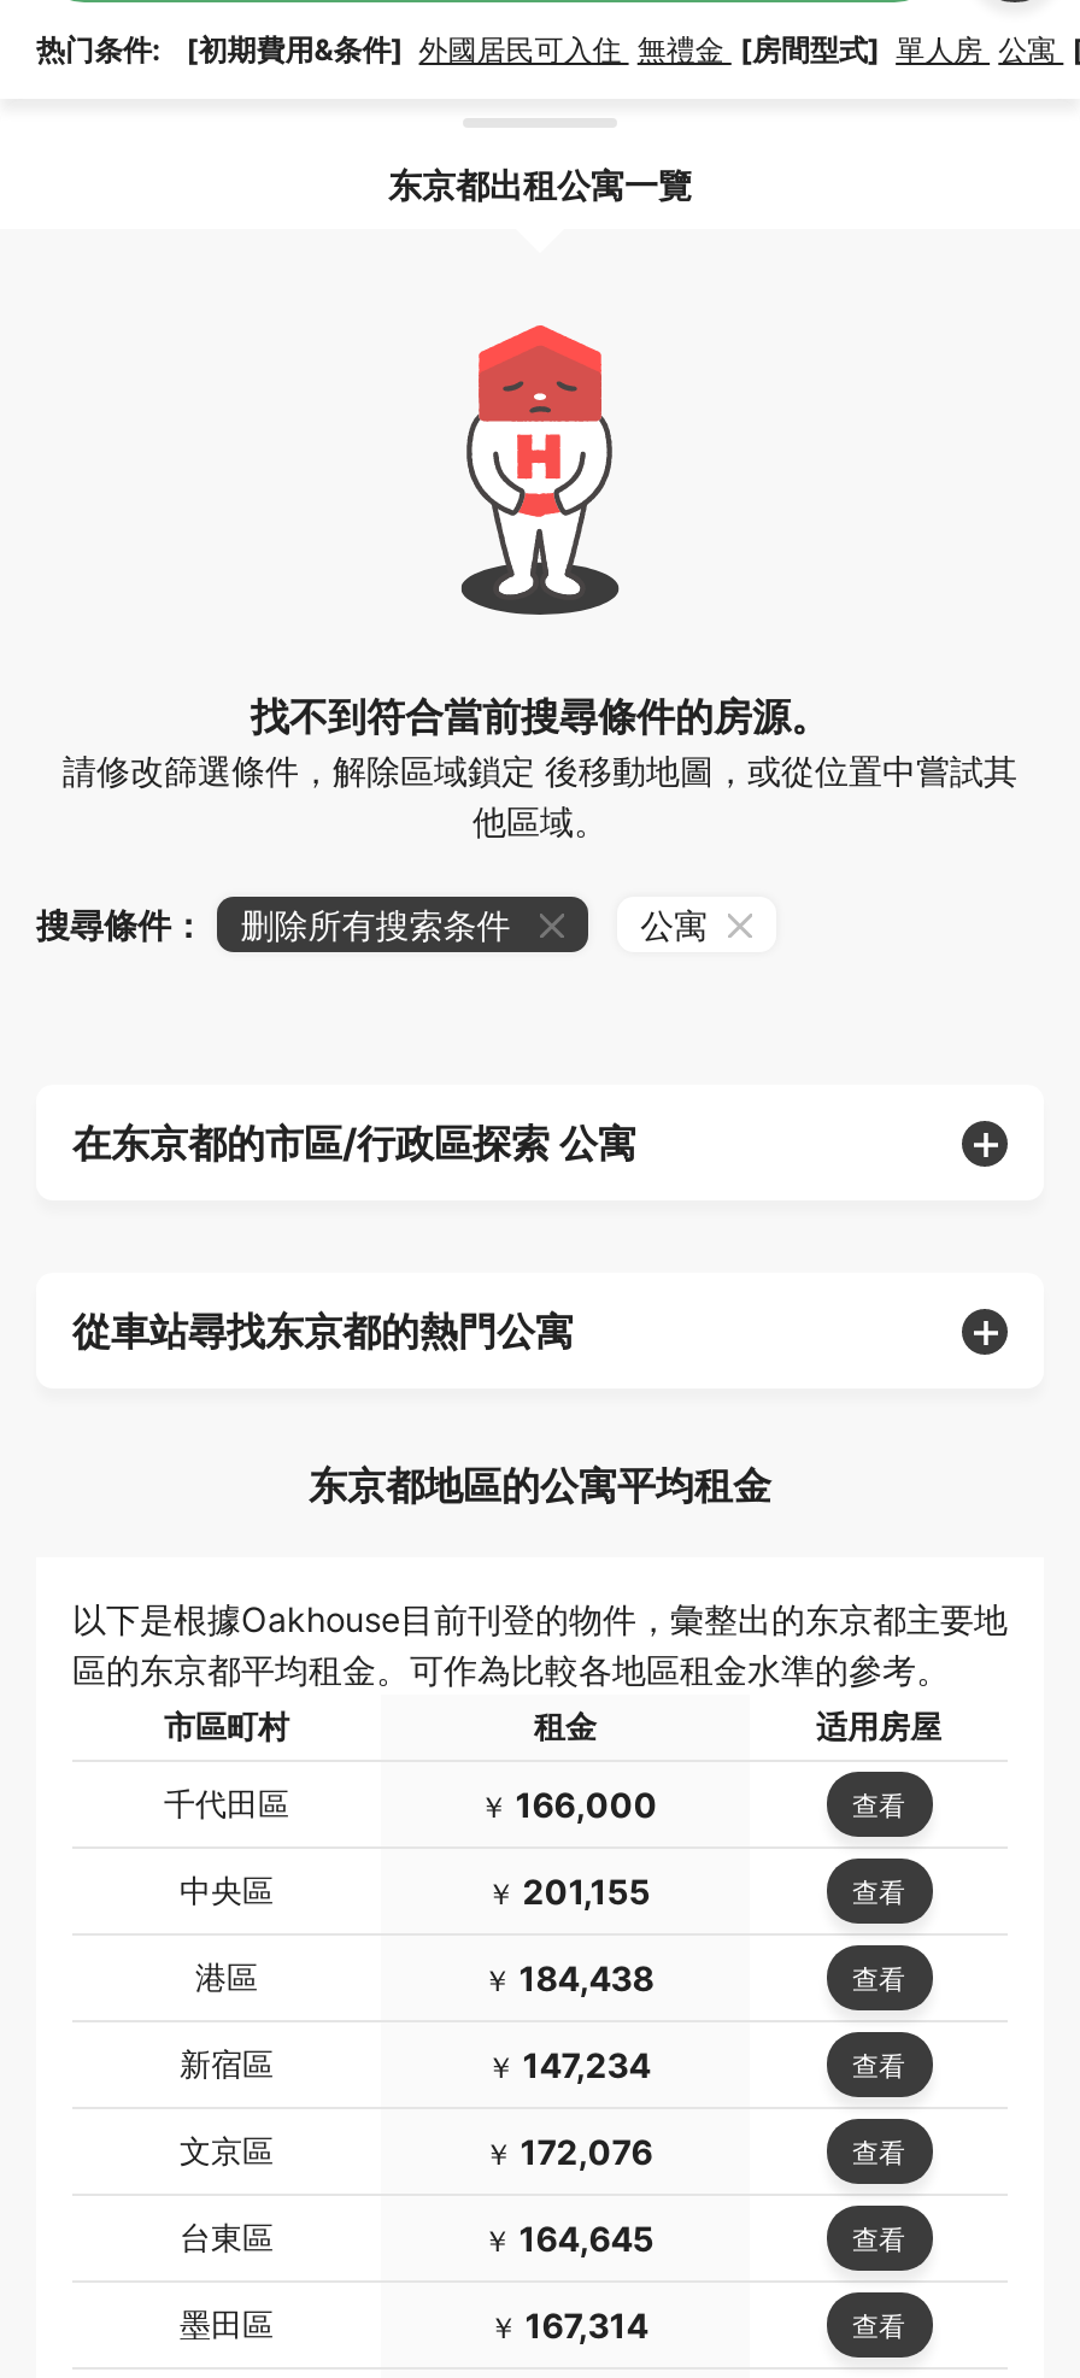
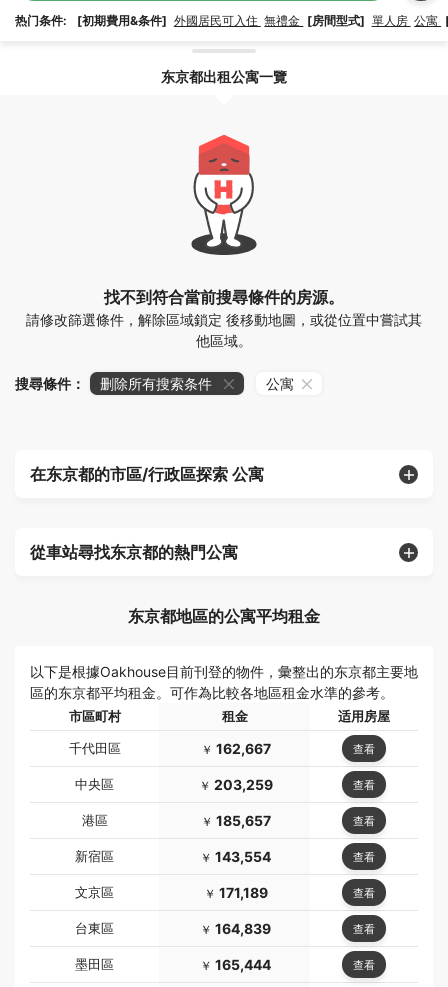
[479,1785,657,1826] ￥166,000 -> [201,740,271,757] ￥162,667
[486,1872,650,1913] ￥201,155 -> [199,776,273,793] ￥203,259
[483,1958,654,1999] ￥184,438 -> [201,812,271,829] ￥185,657
[486,2045,650,2086] ￥147,234 -> [200,848,271,865] ￥143,554
[484,2132,653,2173] ￥172,076 -> [204,884,268,901] ￥171,189
[483,2219,654,2260] ￥164,645 -> [200,920,271,937] ￥164,839
[489,2305,648,2346] ￥167,314 -> [200,956,271,973] ￥165,444

